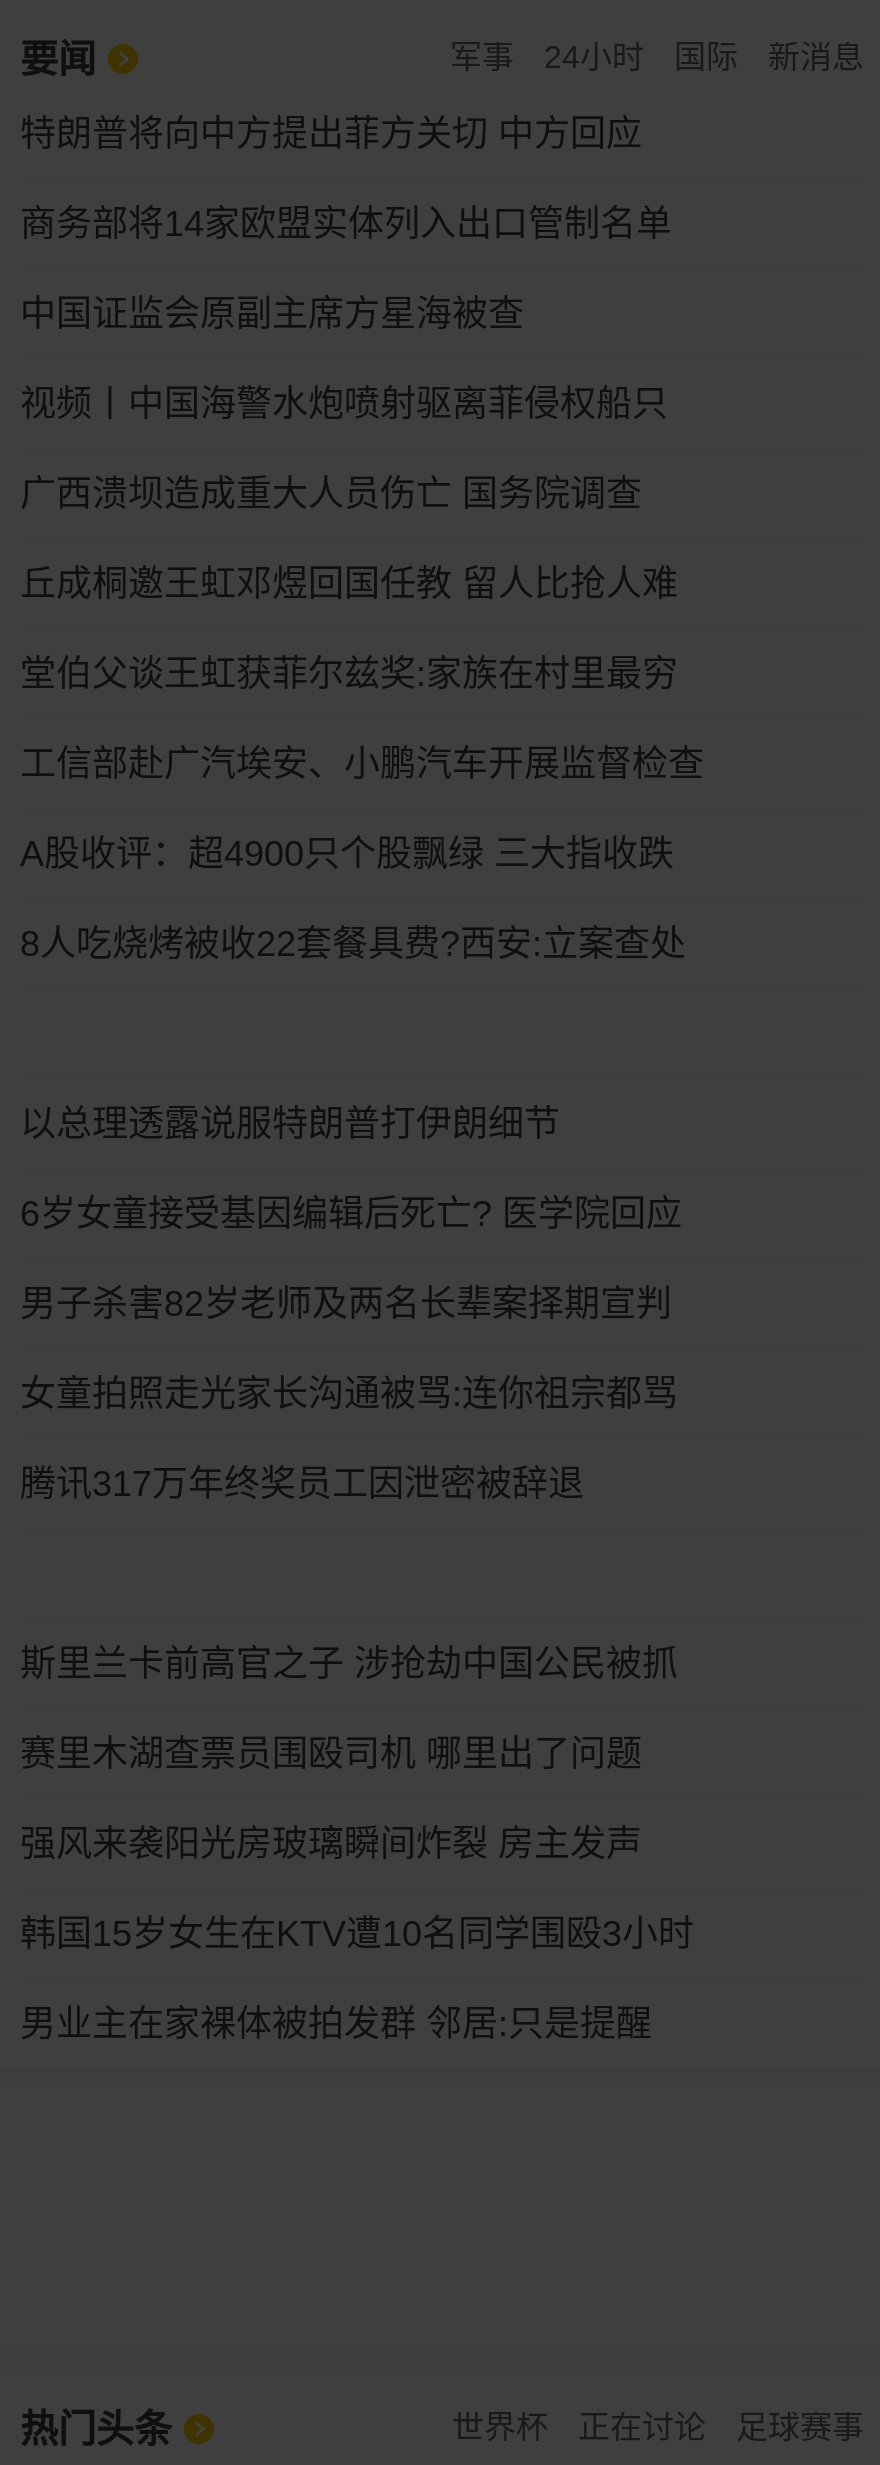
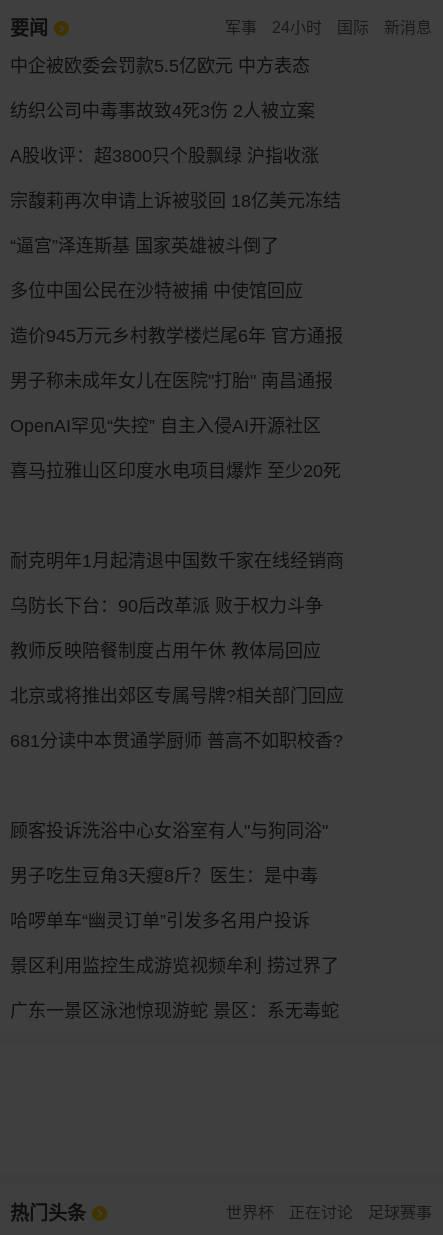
[20,114,642,154] 特朗普将向中方提出菲方关切 中方回应 -> [10,56,310,76] 中企被欧委会罚款5.5亿欧元 中方表态
[20,204,672,244] 商务部将14家欧盟实体列入出口管制名单 -> [10,101,315,121] 纺织公司中毒事故致4死3伤 2人被立案
[20,294,524,334] 中国证监会原副主席方星海被查 -> [10,146,319,166] A股收评：超3800只个股飘绿 沪指收涨
[20,384,668,424] 视频丨中国海警水炮喷射驱离菲侵权船只 -> [10,191,341,211] 宗馥莉再次申请上诉被驳回 18亿美元冻结
[20,474,642,514] 广西溃坝造成重大人员伤亡 国务院调查 -> [10,236,279,256] “逼宫”泽连斯基 国家英雄被斗倒了
[20,564,678,604] 丘成桐邀王虹邓煜回国任教 留人比抢人难 -> [10,281,303,301] 多位中国公民在沙特被捕 中使馆回应
[20,654,678,694] 堂伯父谈王虹获菲尔兹奖:家族在村里最穷 -> [10,326,343,346] 造价945万元乡村教学楼烂尾6年 官方通报
[20,744,704,784] 工信部赴广汽埃安、小鹏汽车开展监督检查 -> [10,371,333,391] 男子称未成年女儿在医院"打胎" 南昌通报
[20,834,674,874] A股收评：超4900只个股飘绿 三大指收跌 -> [10,416,321,436] OpenAI罕见“失控” 自主入侵AI开源社区
[20,924,686,964] 8人吃烧烤被收22套餐具费?西安:立案查处 -> [10,461,341,481] 喜马拉雅山区印度水电项目爆炸 至少20死
[20,1104,560,1144] 以总理透露说服特朗普打伊朗细节 -> [10,551,344,571] 耐克明年1月起清退中国数千家在线经销商
[20,1194,682,1234] 6岁女童接受基因编辑后死亡? 医学院回应 -> [10,596,323,616] 乌防长下台：90后改革派 败于权力斗争
[20,1284,672,1324] 男子杀害82岁老师及两名长辈案择期宣判 -> [10,641,321,661] 教师反映陪餐制度占用午休 教体局回应
[20,1374,678,1414] 女童拍照走光家长沟通被骂:连你祖宗都骂 -> [10,686,344,706] 北京或将推出郊区专属号牌?相关部门回应
[20,1464,584,1504] 腾讯317万年终奖员工因泄密被辞退 -> [10,731,343,751] 681分读中本贯通学厨师 普高不如职校香?
[20,1644,678,1684] 斯里兰卡前高官之子 涉抢劫中国公民被抓 -> [10,821,328,841] 顾客投诉洗浴中心女浴室有人"与狗同浴"
[20,1734,642,1774] 赛里木湖查票员围殴司机 哪里出了问题 -> [10,866,318,886] 男子吃生豆角3天瘦8斤？医生：是中毒
[20,1824,642,1864] 强风来袭阳光房玻璃瞬间炸裂 房主发声 -> [10,911,310,931] 哈啰单车“幽灵订单”引发多名用户投诉
[20,1914,694,1954] 韩国15岁女生在KTV遭10名同学围殴3小时 -> [10,956,339,976] 景区利用监控生成游览视频牟利 捞过界了
[20,2004,652,2044] 男业主在家裸体被拍发群 邻居:只是提醒 -> [10,1001,339,1021] 广东一景区泳池惊现游蛇 景区：系无毒蛇

